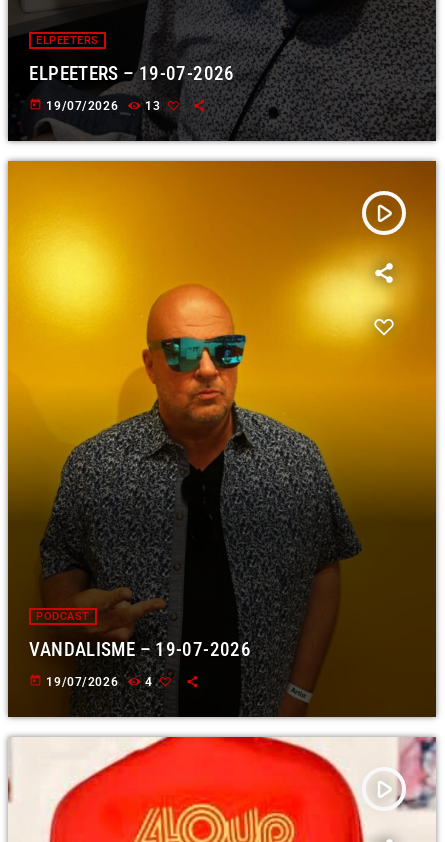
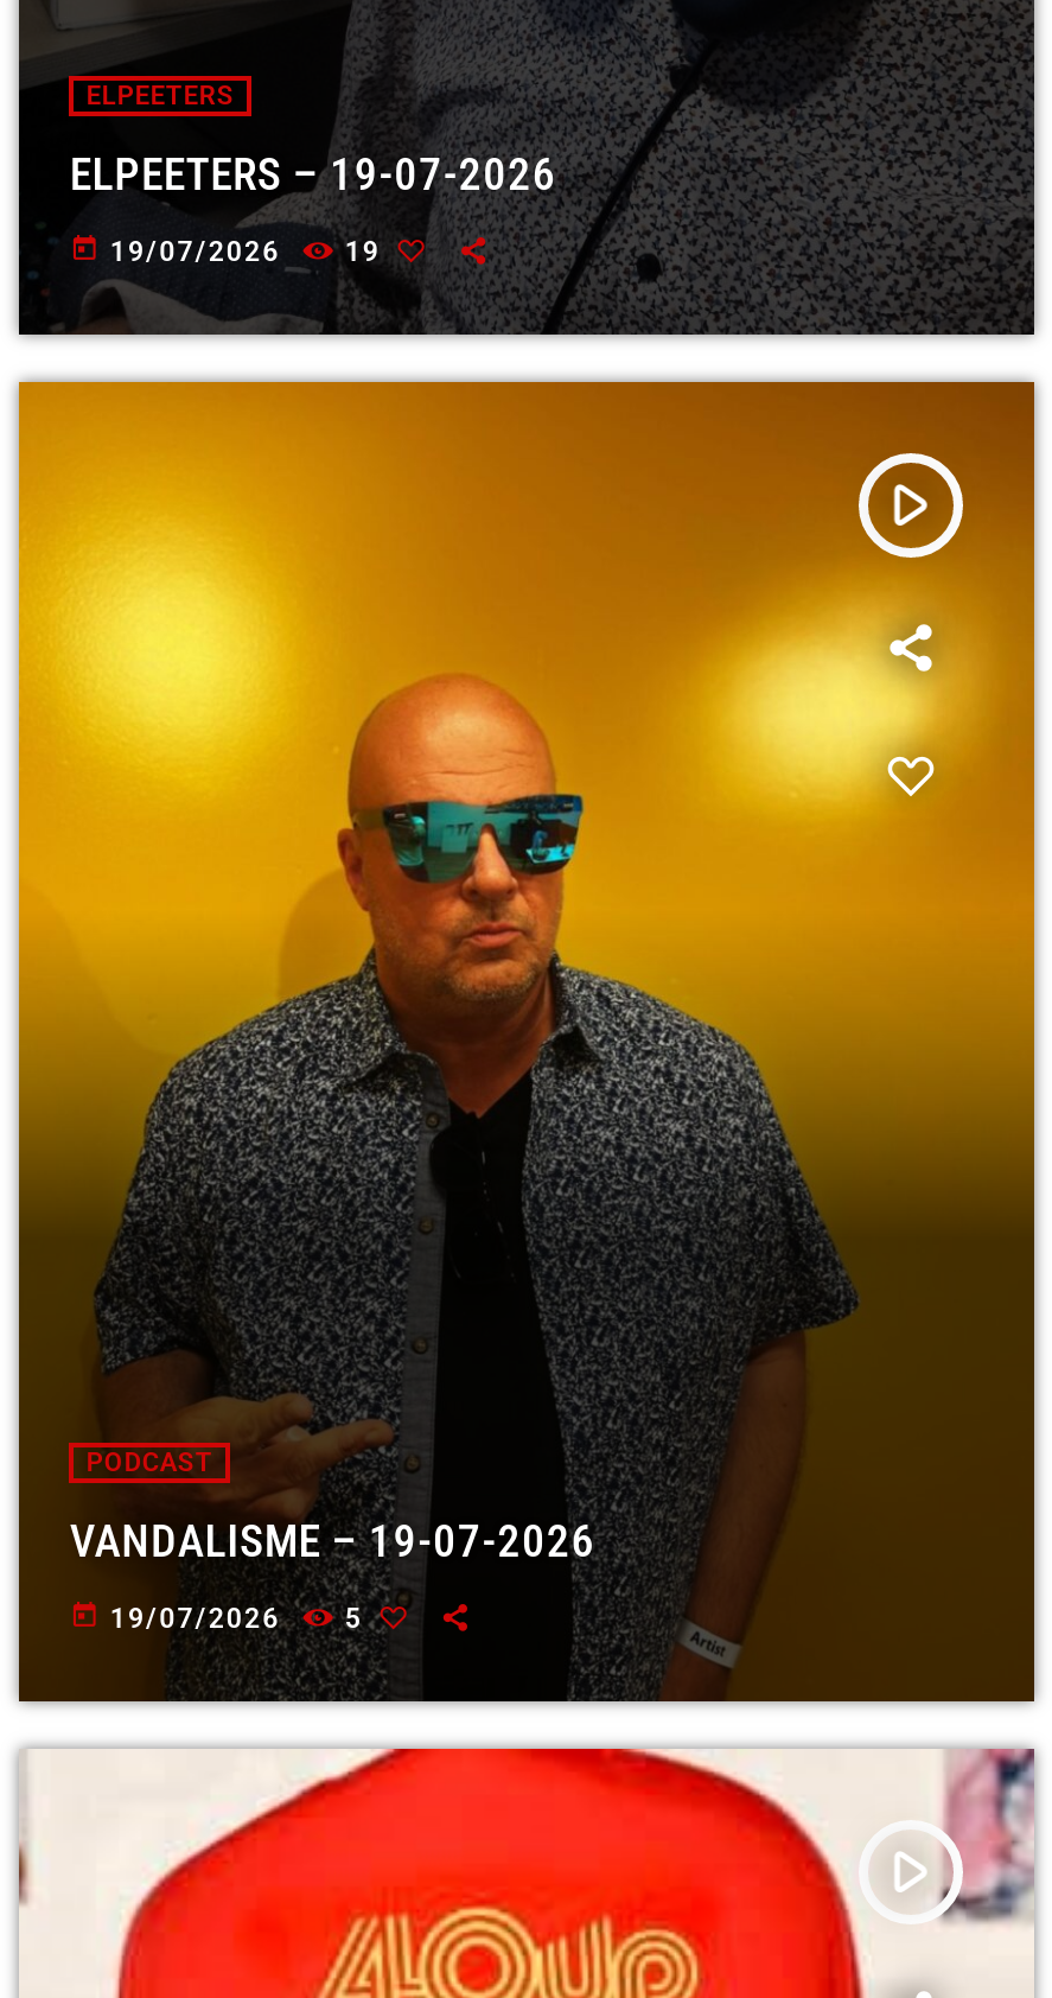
[145,99,160,113] 13 -> [345,235,381,268] 19
[145,675,153,689] 4 -> [345,1602,363,1636] 5

